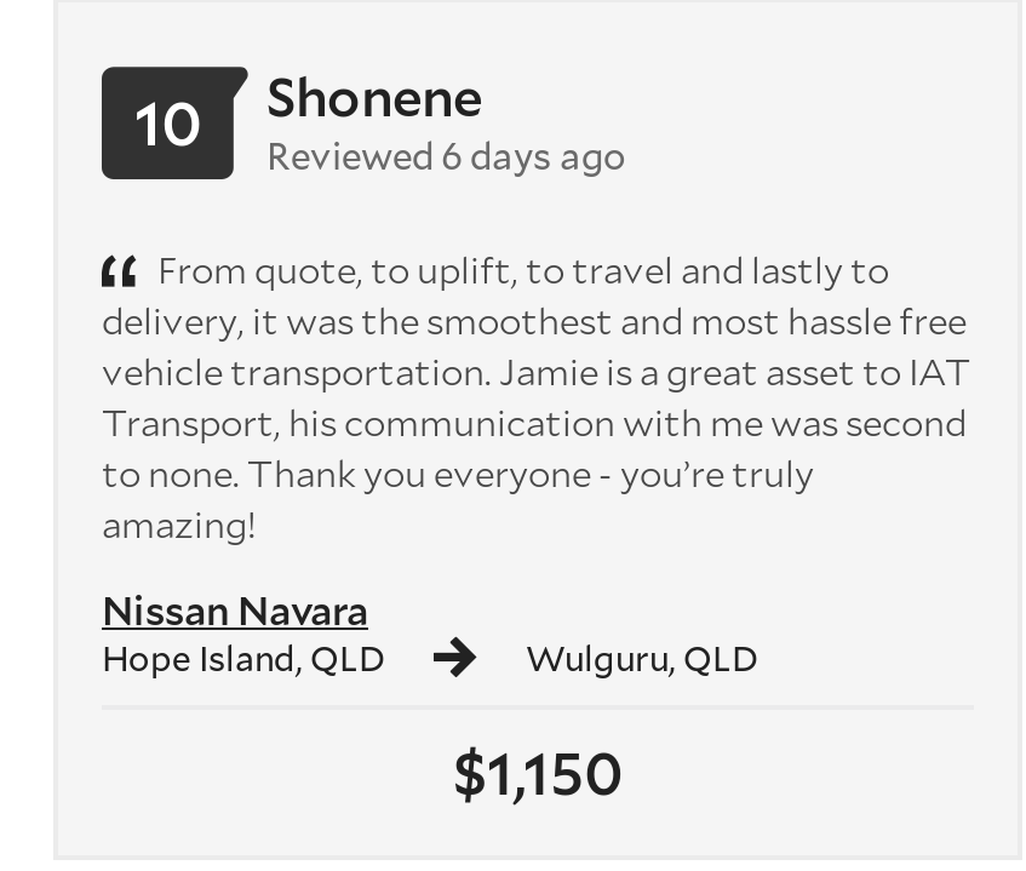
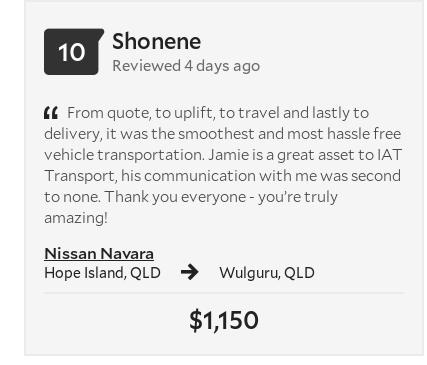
[266,131,625,179] Reviewed 6 days ago -> [112,55,260,75] Reviewed 4 days ago

